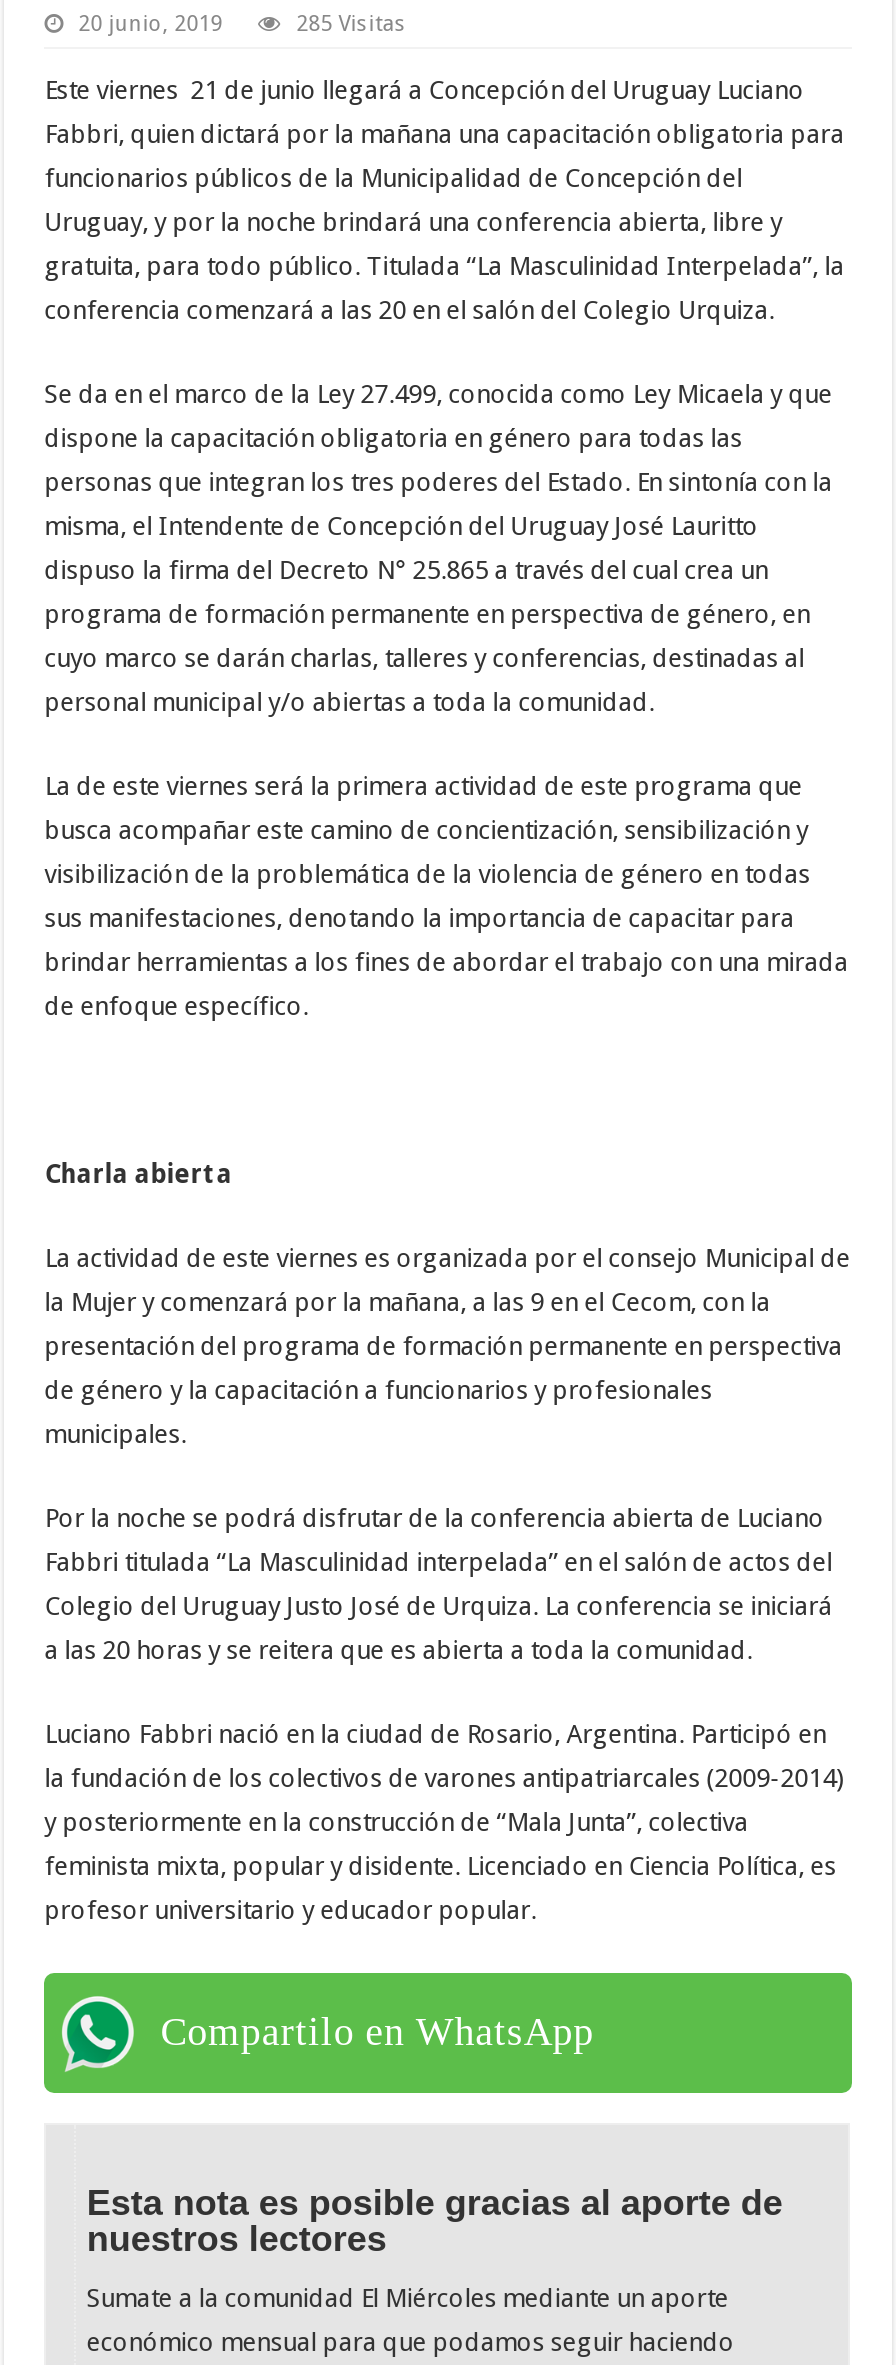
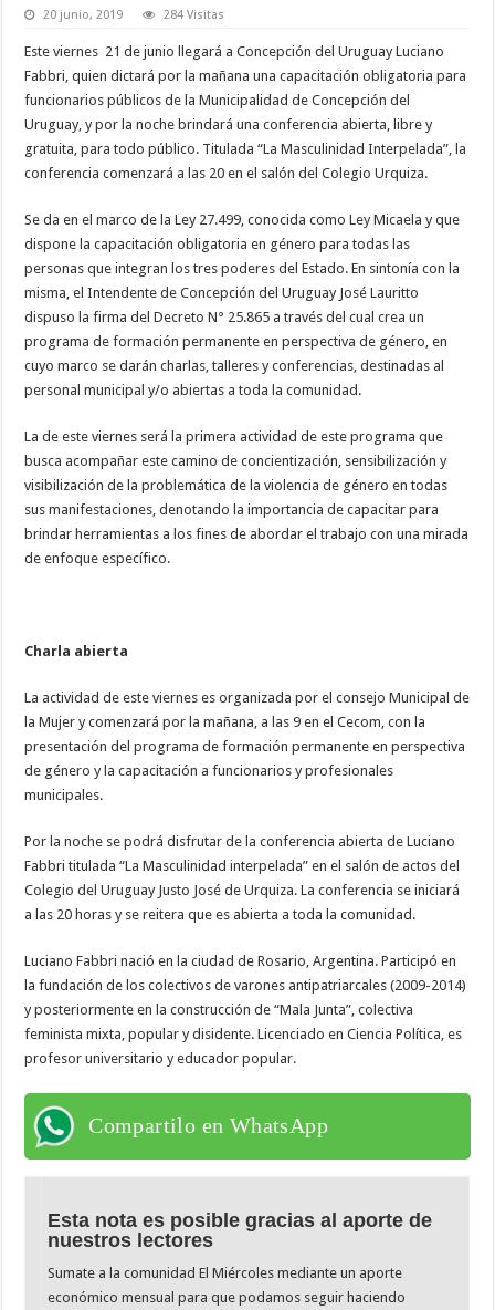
[296,10,406,36] 285 Visitas -> [164,7,225,22] 284 Visitas

